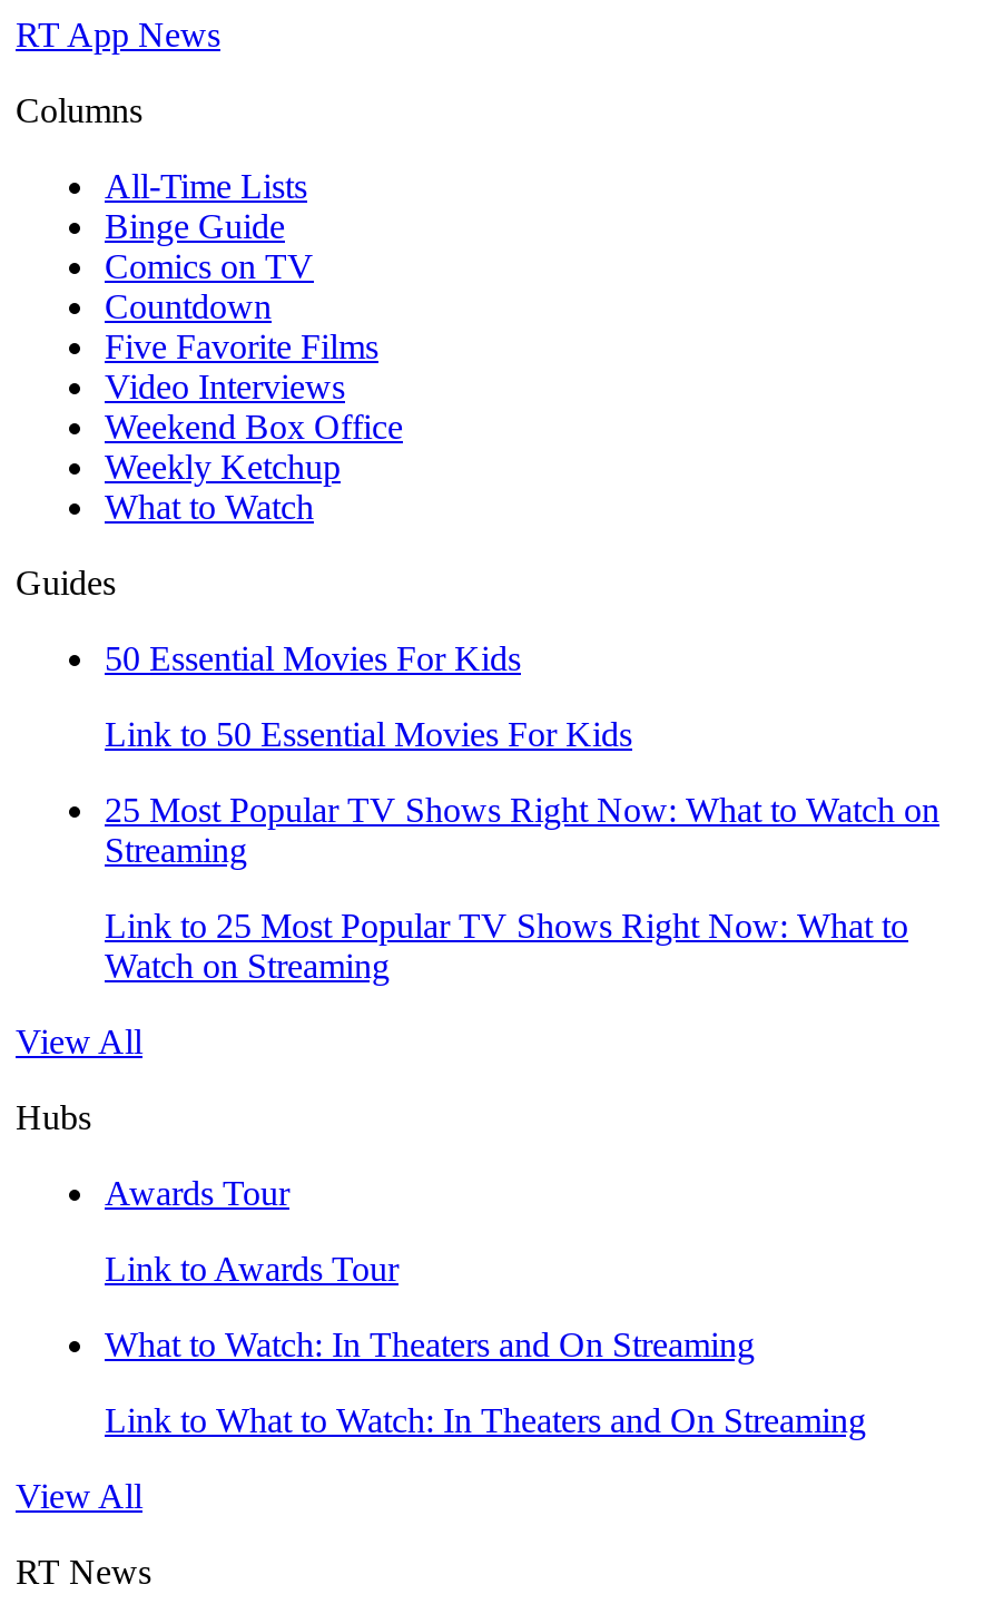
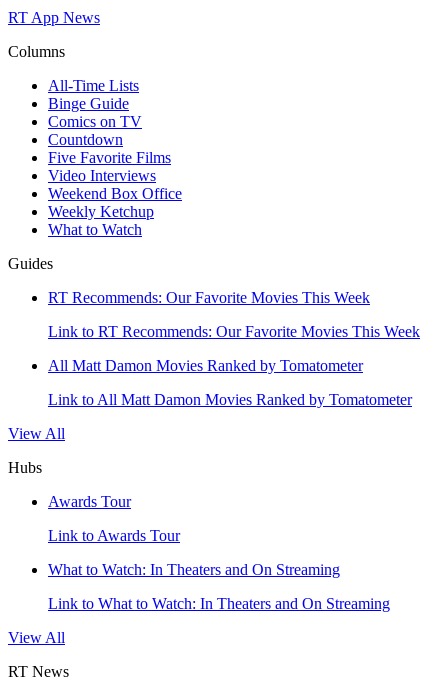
[105,639,521,677] 50 Essential Movies For Kids -> [48,289,370,306] RT Recommends: Our Favorite Movies This Week
[105,715,632,753] Link to 50 Essential Movies For Kids -> [48,323,420,340] Link to RT Recommends: Our Favorite Movies This Week
[105,791,939,869] 25 Most Popular TV Shows Right Now: What to Watch on | Streaming -> [48,357,363,374] All Matt Damon Movies Ranked by Tomatometer
[105,907,908,985] Link to 25 Most Popular TV Shows Right Now: What to | Watch on Streaming -> [48,391,412,408] Link to All Matt Damon Movies Ranked by Tomatometer

